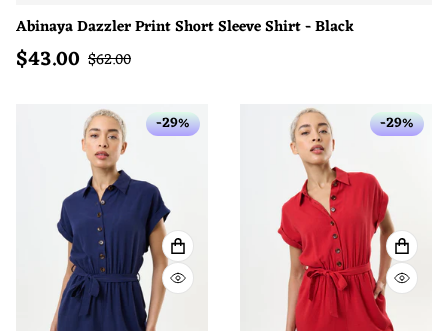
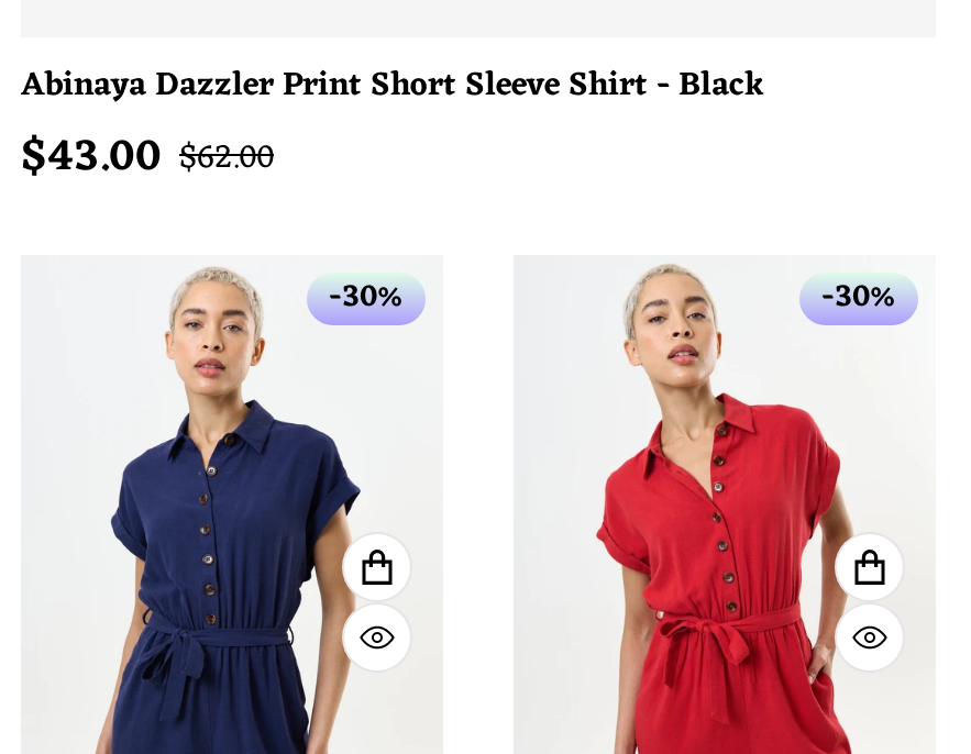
[156,111,190,136] -29% -> [329,270,404,325] -30%
[380,111,414,136] -29% -> [821,270,896,325] -30%

